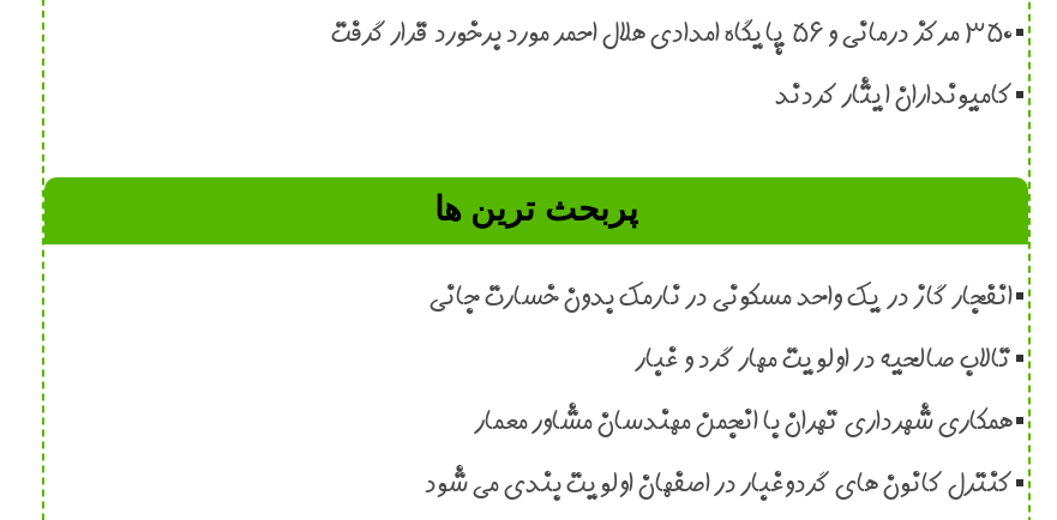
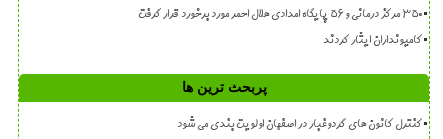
[428,285,1011,438] انفجار گاز در یک واحد مسکونی در نارمک بدون خسارت جانی | تالاب صالحیه در اولویت مهار گرد و غبار | همکاری شهرداری تهران با انجمن مهندسان مشاور معمار -> none

